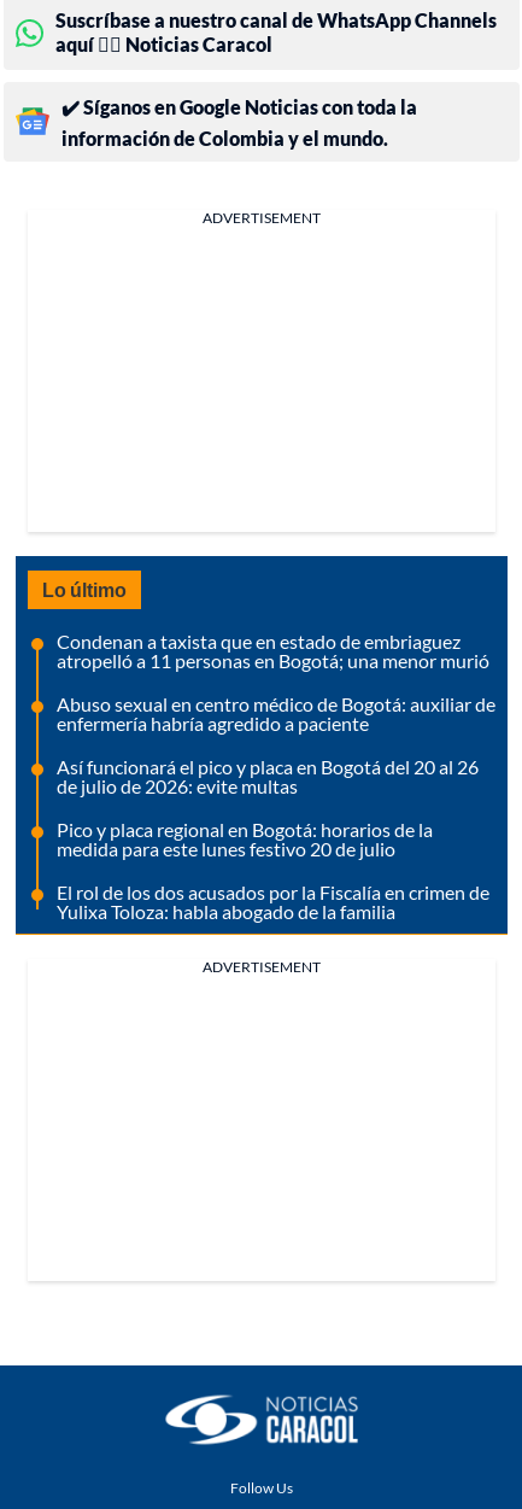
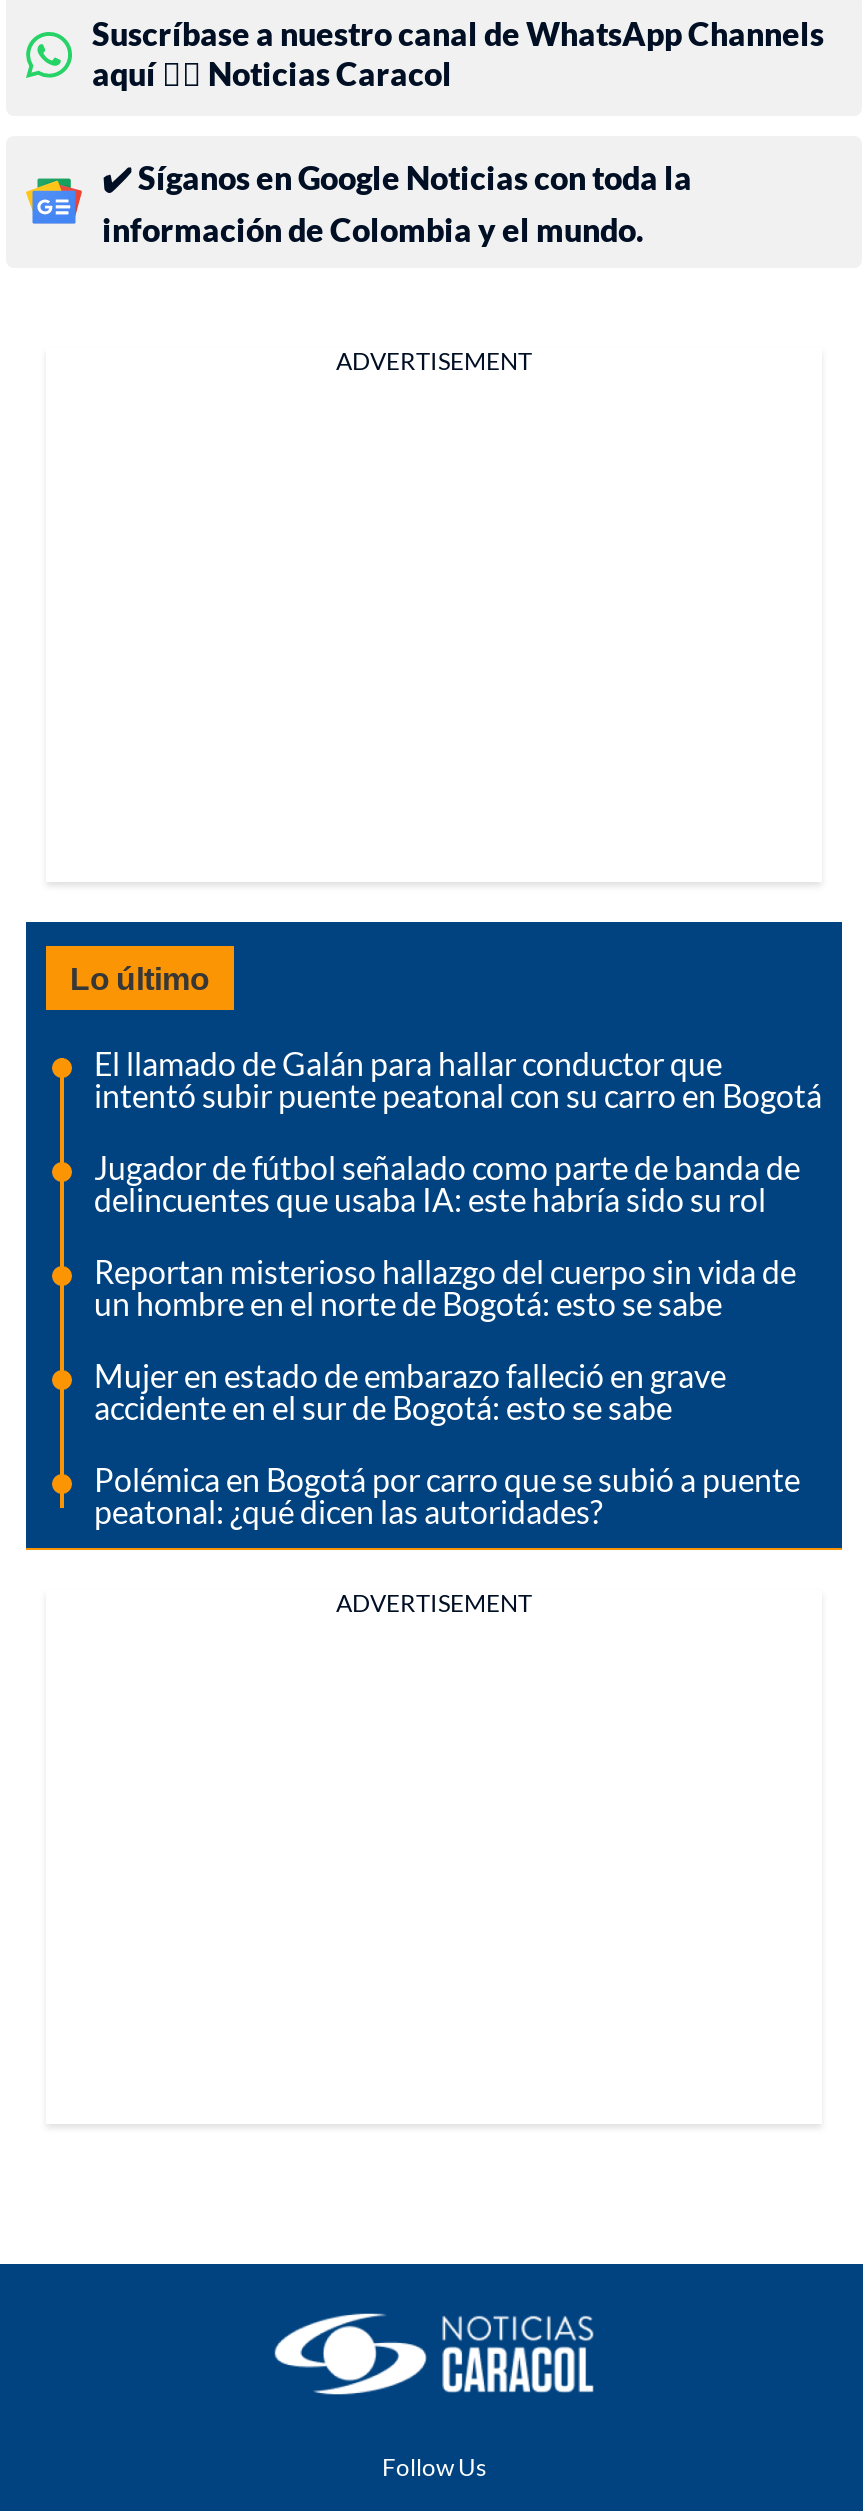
[57,629,489,671] Condenan a taxista que en estado de embriaguez | atropelló a 11 personas en Bogotá; una menor murió -> [94,1043,822,1113] El llamado de Galán para hallar conductor que | intentó subir puente peatonal con su carro en Bogotá
[57,692,495,734] Abuso sexual en centro médico de Bogotá: auxiliar de | enfermería habría agredido a paciente -> [94,1147,800,1217] Jugador de fútbol señalado como parte de banda de | delincuentes que usaba IA: este habría sido su rol
[57,755,479,797] Así funcionará el pico y placa en Bogotá del 20 al 26 | de julio de 2026: evite multas -> [94,1251,796,1321] Reportan misterioso hallazgo del cuerpo sin vida de | un hombre en el norte de Bogotá: esto se sabe
[57,817,433,860] Pico y placa regional en Bogotá: horarios de la | medida para este lunes festivo 20 de julio -> [94,1355,726,1425] Mujer en estado de embarazo falleció en grave | accidente en el sur de Bogotá: esto se sabe
[57,880,489,922] El rol de los dos acusados por la Fiscalía en crimen de | Yulixa Toloza: habla abogado de la familia -> [94,1459,800,1529] Polémica en Bogotá por carro que se subió a puente | peatonal: ¿qué dicen las autoridades?

